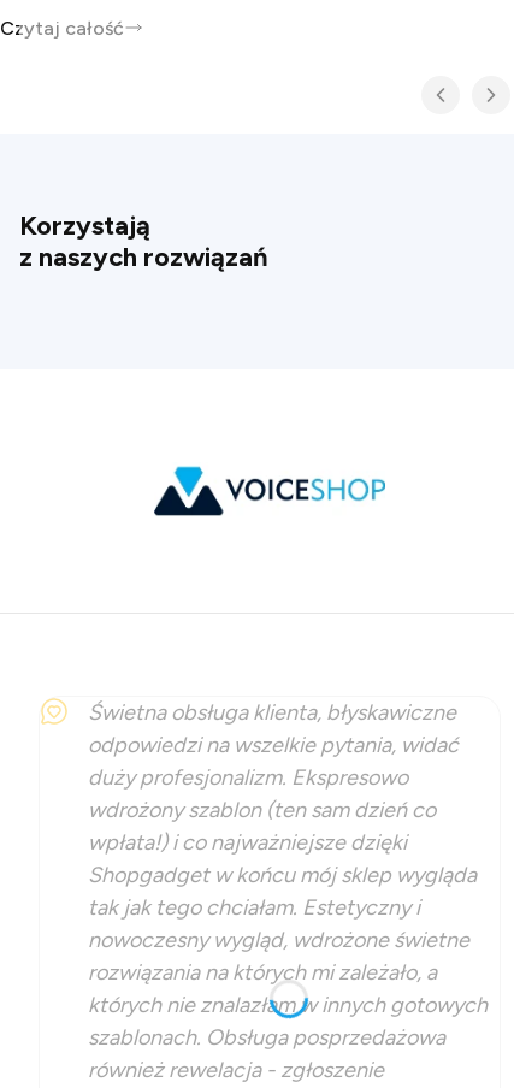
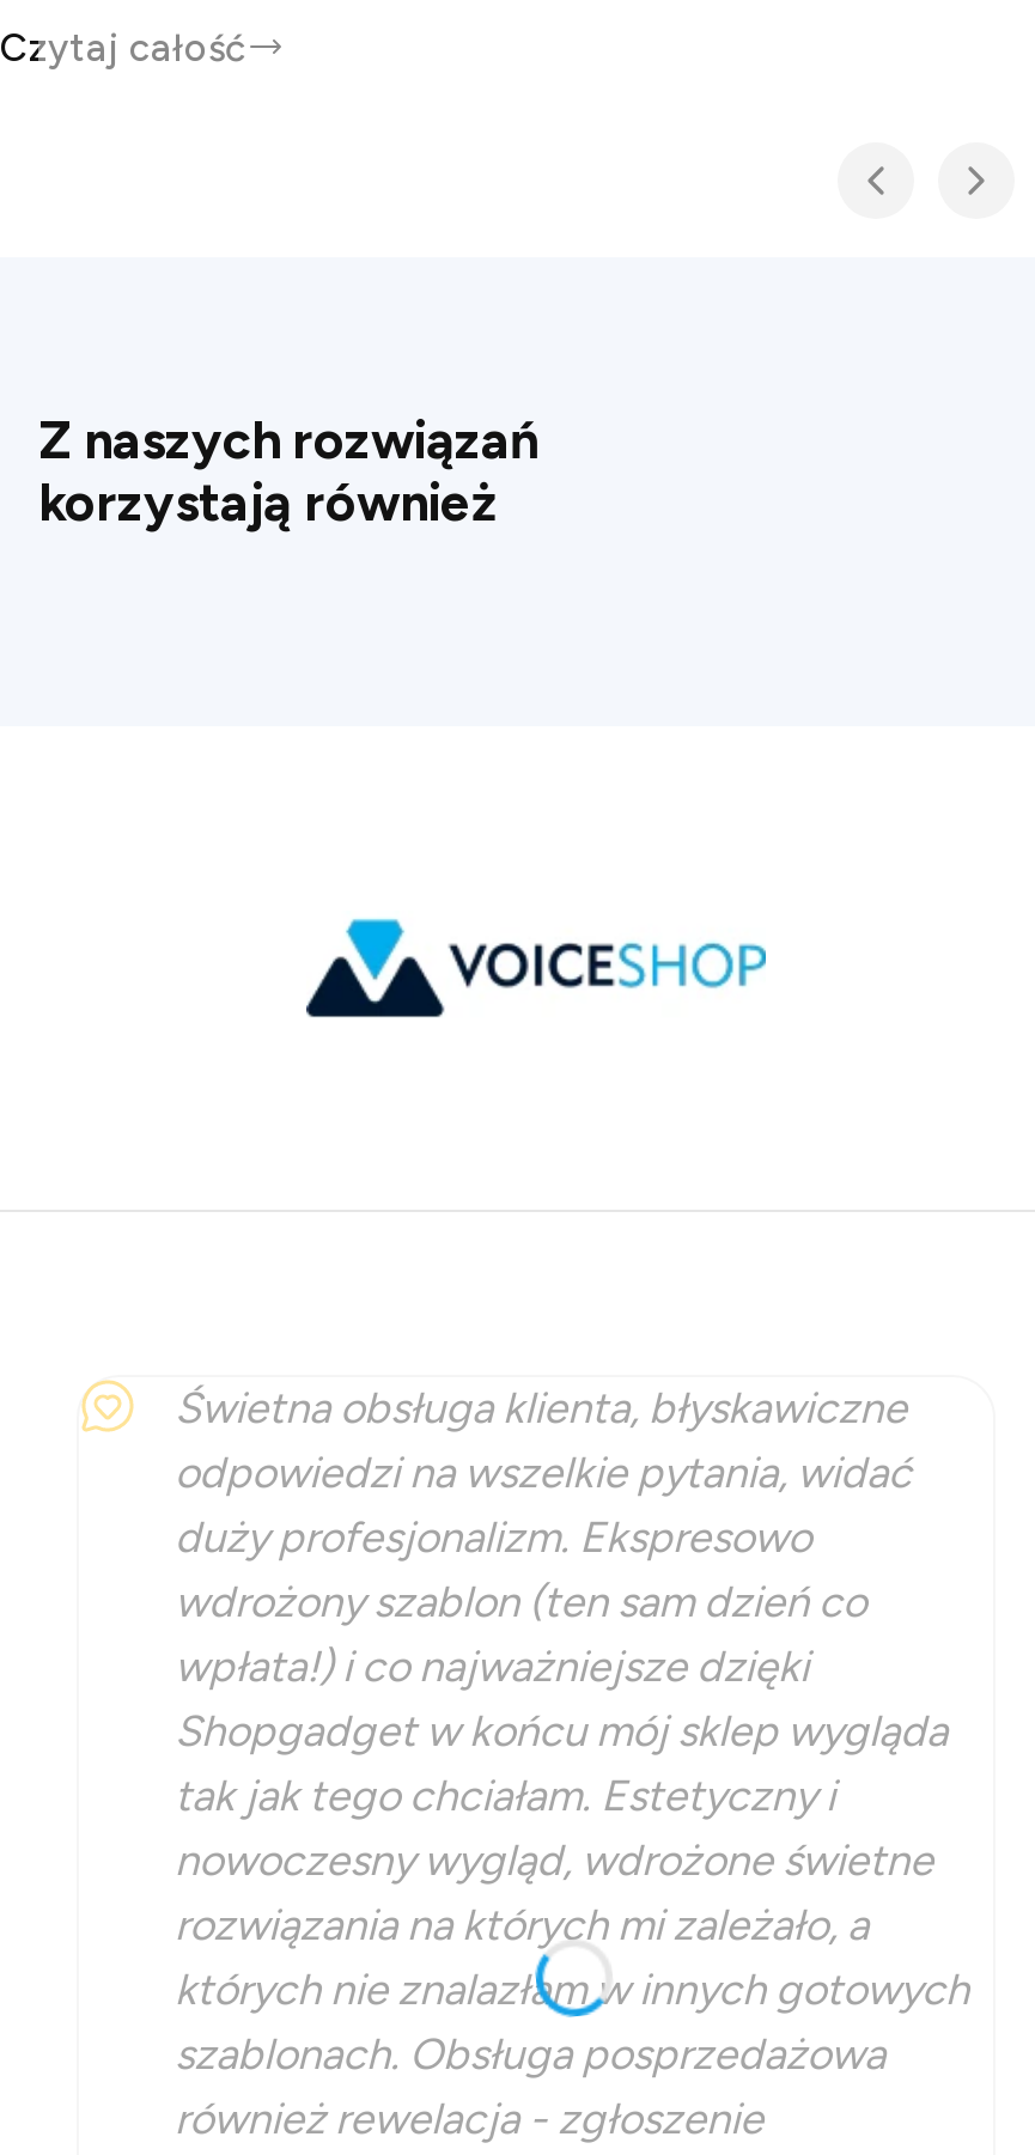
[19,210,268,273] Korzystają | z naszych rozwiązań -> [38,409,541,535] Z naszych rozwiązań | korzystają również

